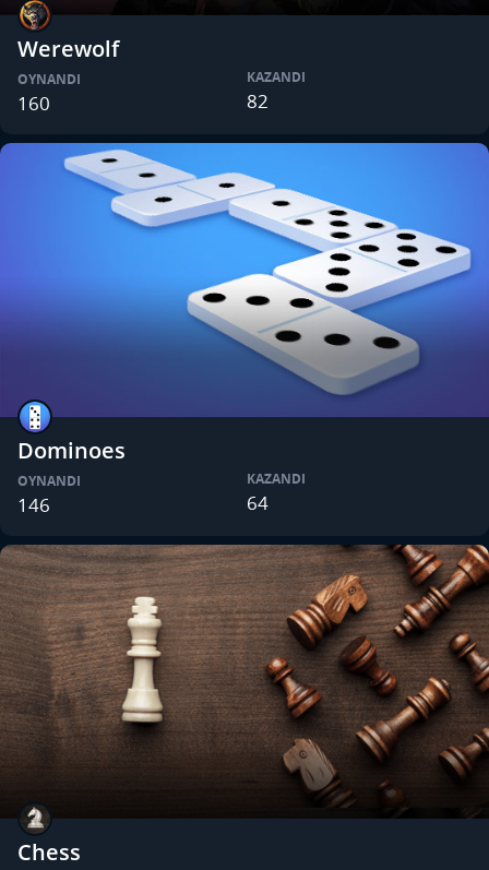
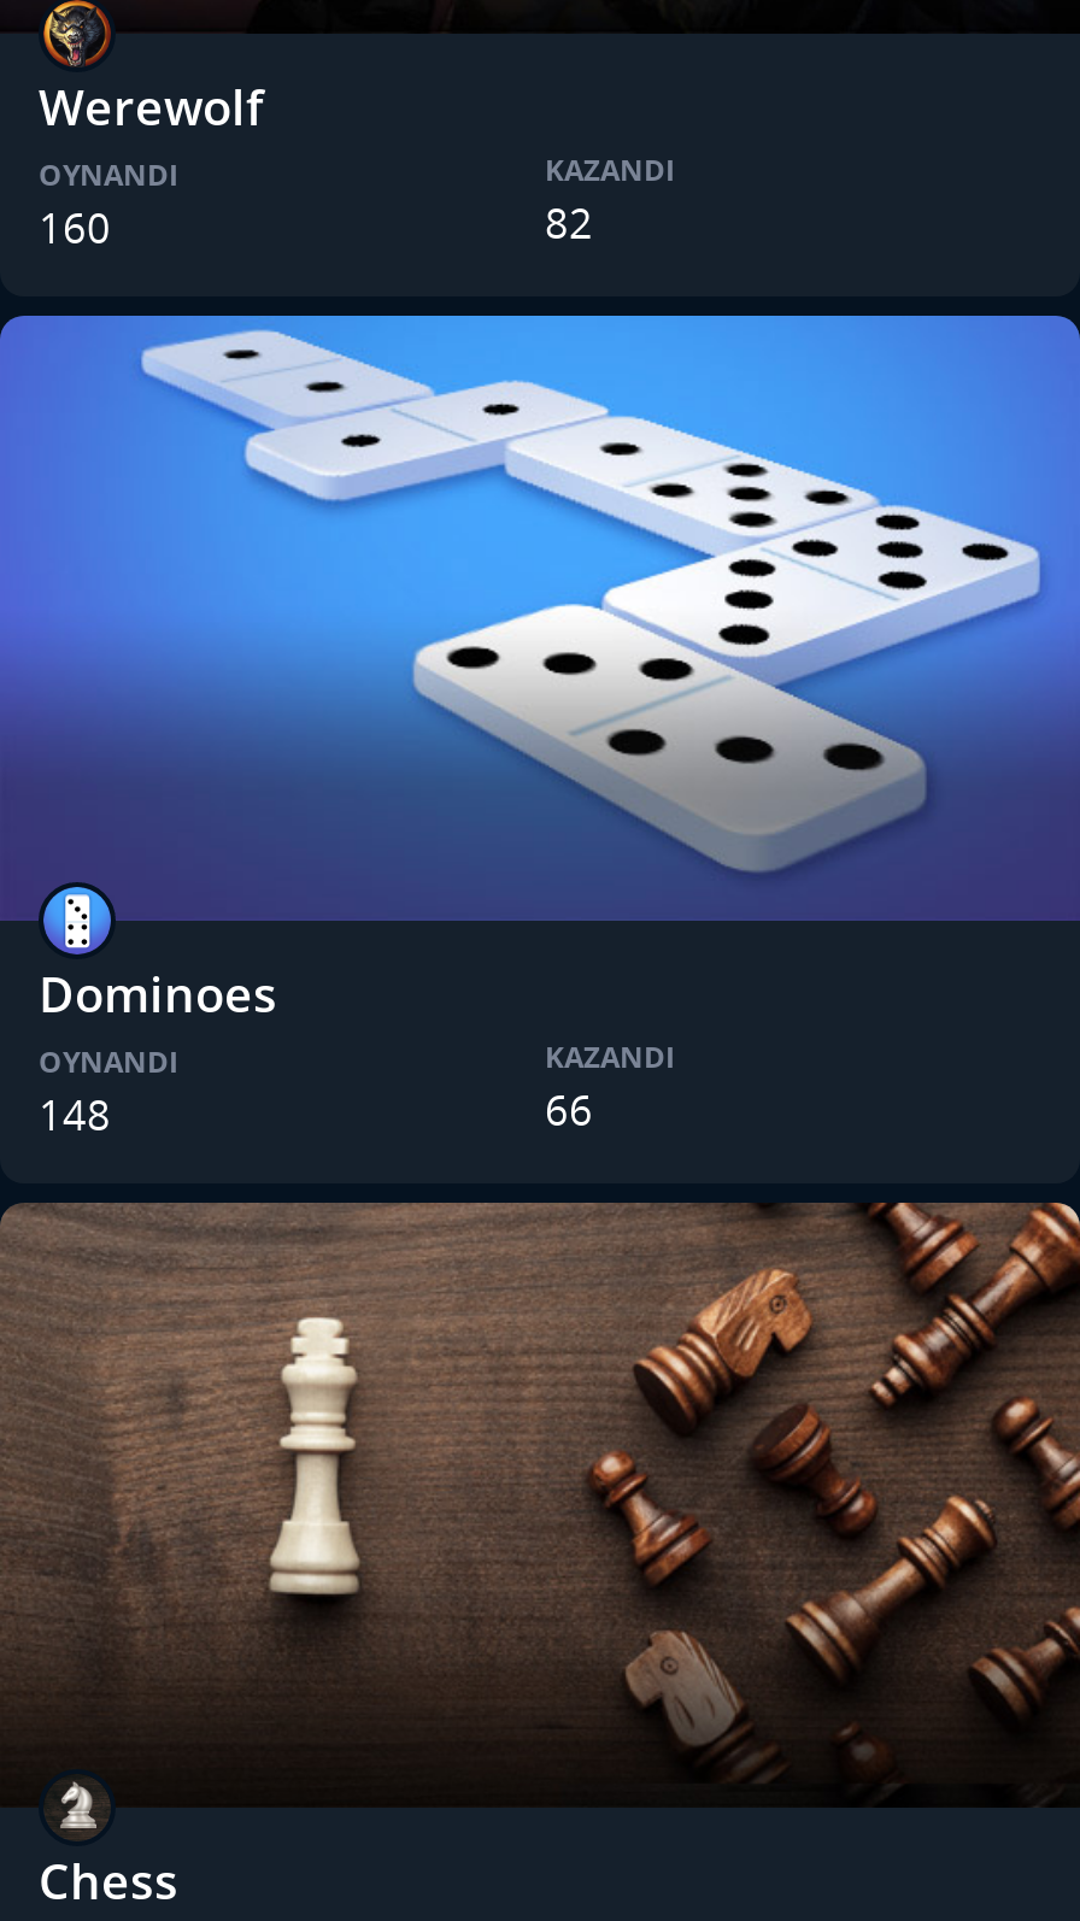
[17,492,50,517] 146 -> [39,1087,111,1142] 148
[247,490,269,515] 64 -> [545,1082,593,1137] 66

